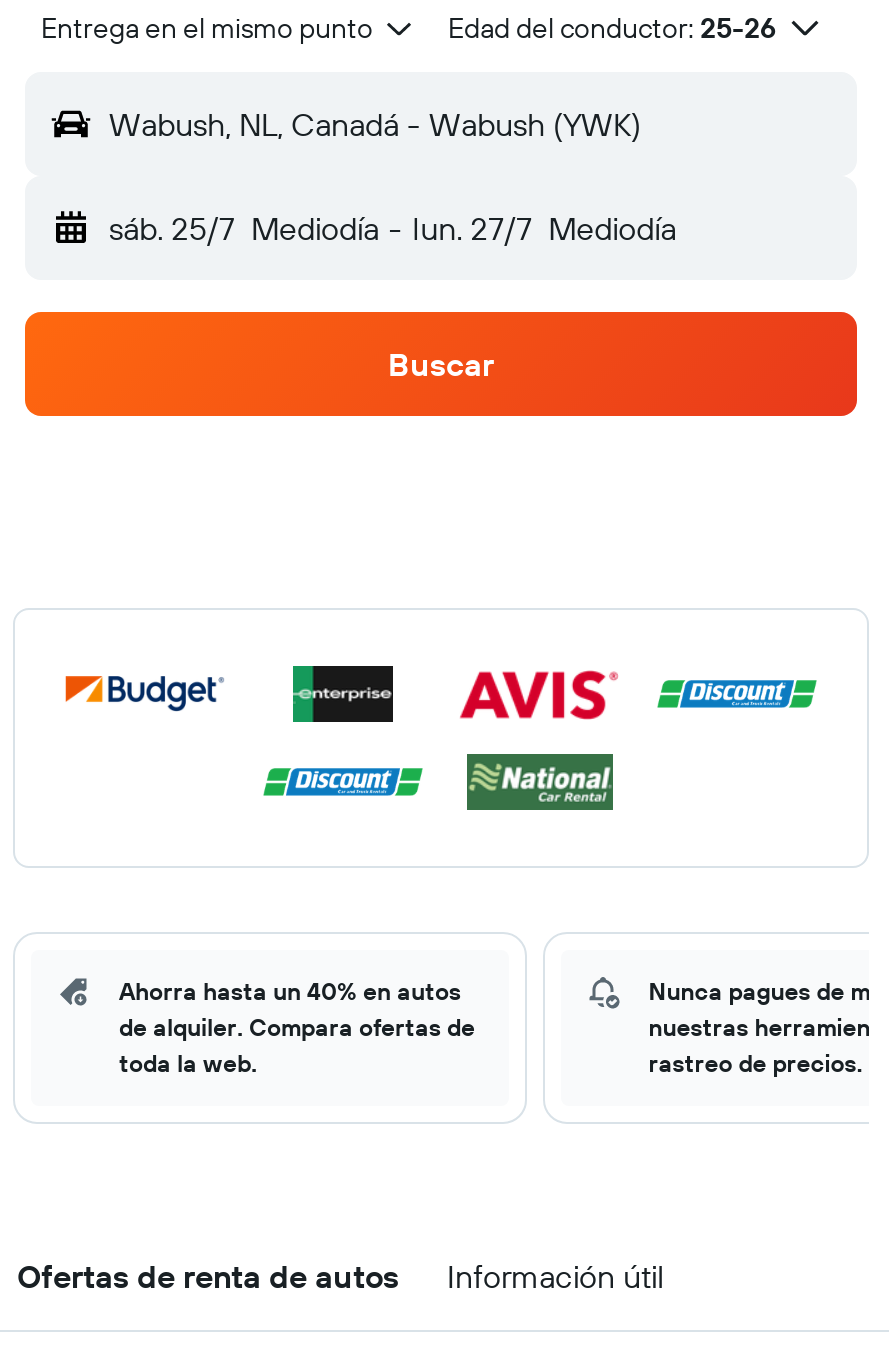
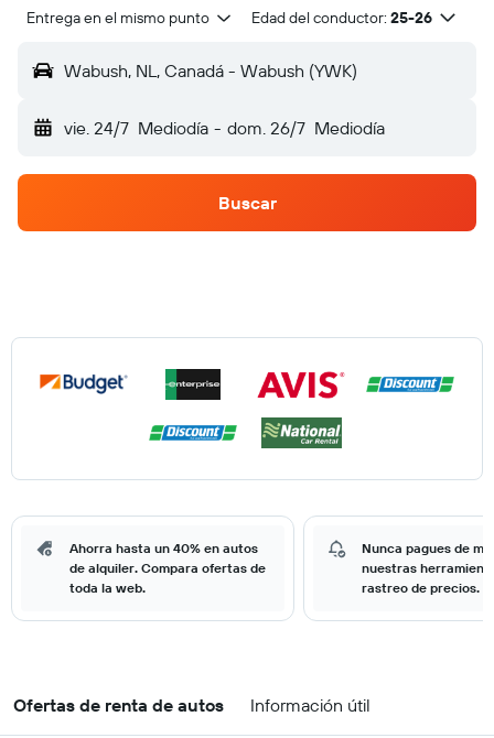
[109,208,676,248] sáb. 25/7 Mediodía - lun. 27/7 Mediodía -> [64,117,384,139] vie. 24/7 Mediodía - dom. 26/7 Mediodía

